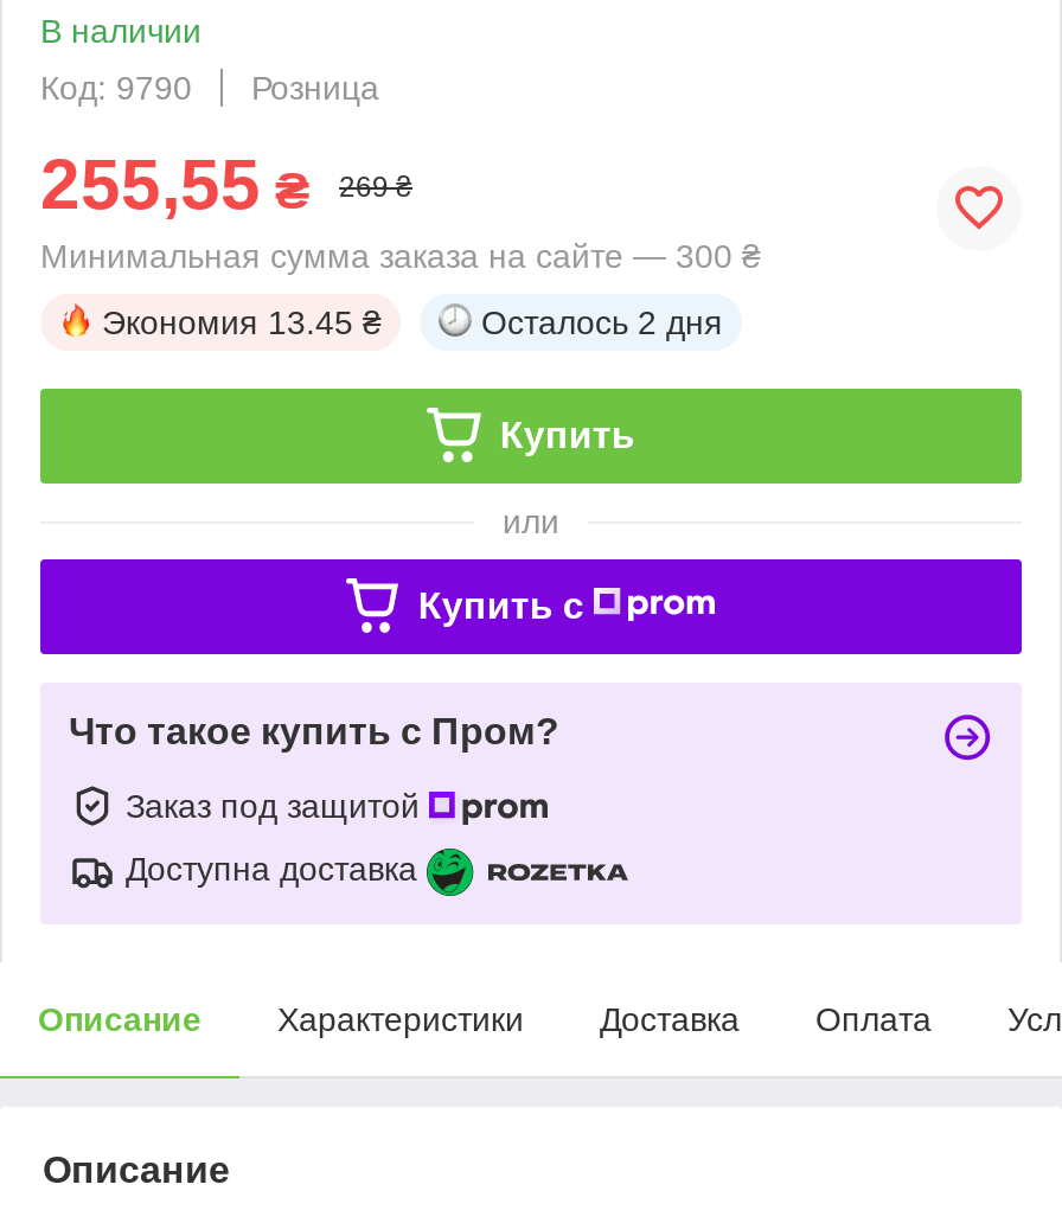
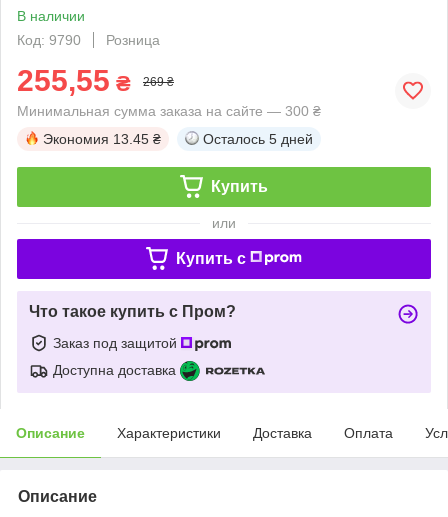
[481,303,723,341] Осталось 2 дня -> [203,131,313,147] Осталось 5 дней

